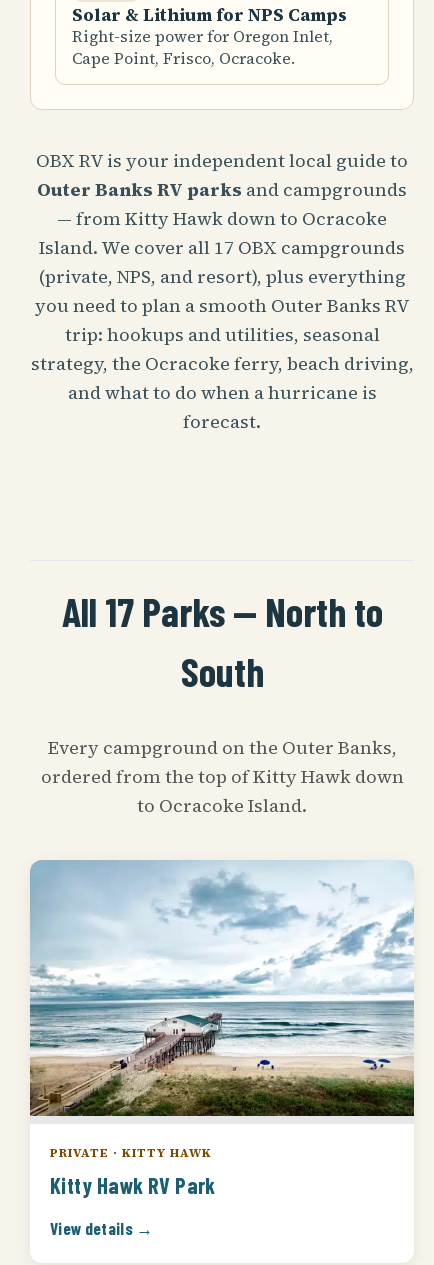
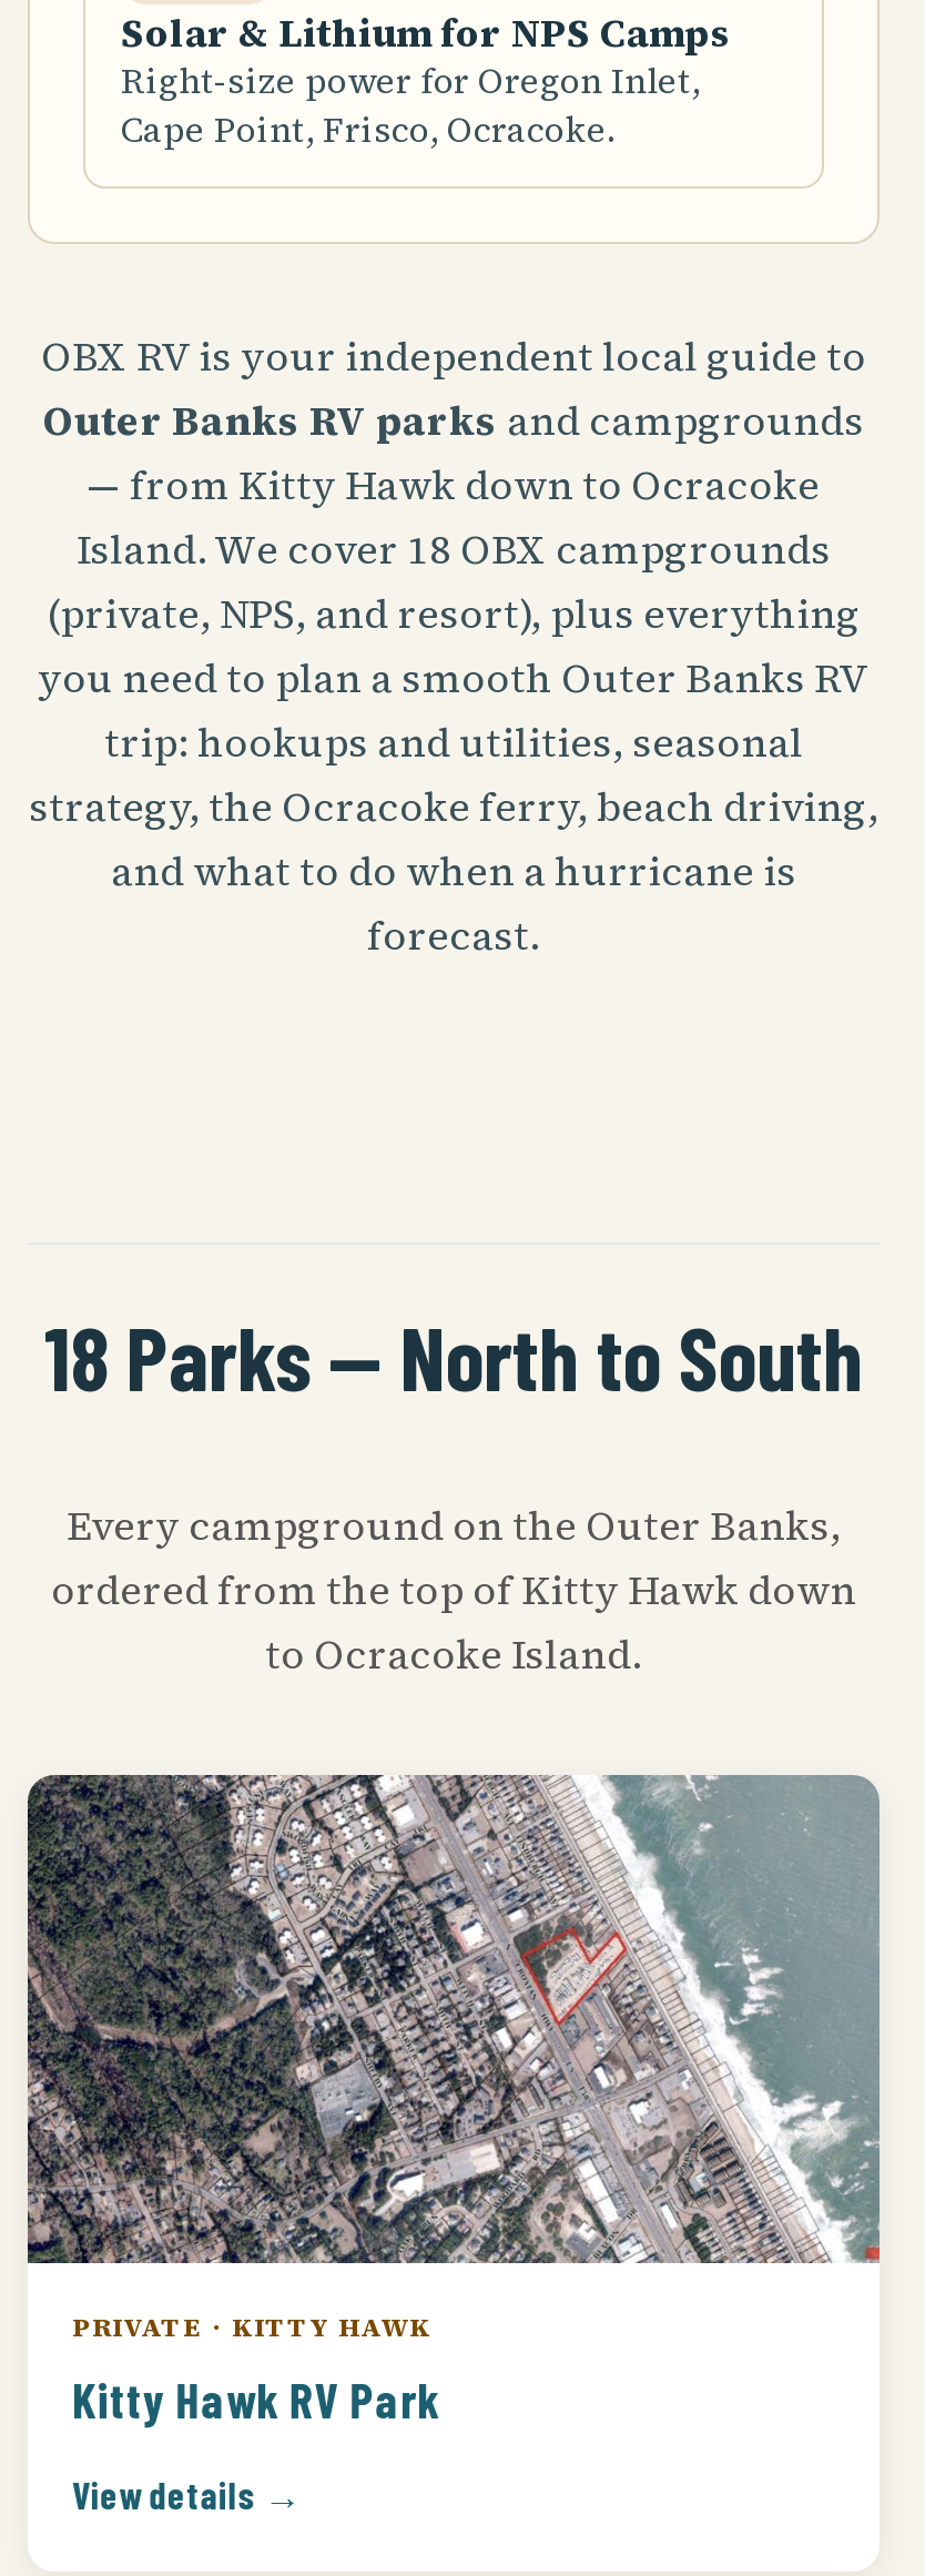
[39,235,405,260] Island. We cover all 17 OBX campgrounds -> [77,521,831,576] Island. We cover 18 OBX campgrounds
[61,587,382,695] All 17 Parks — North to | South -> [44,1302,863,1408] 18 Parks — North to South
[30,860,415,1119] [image] -> [26,1773,882,2265] [image]

